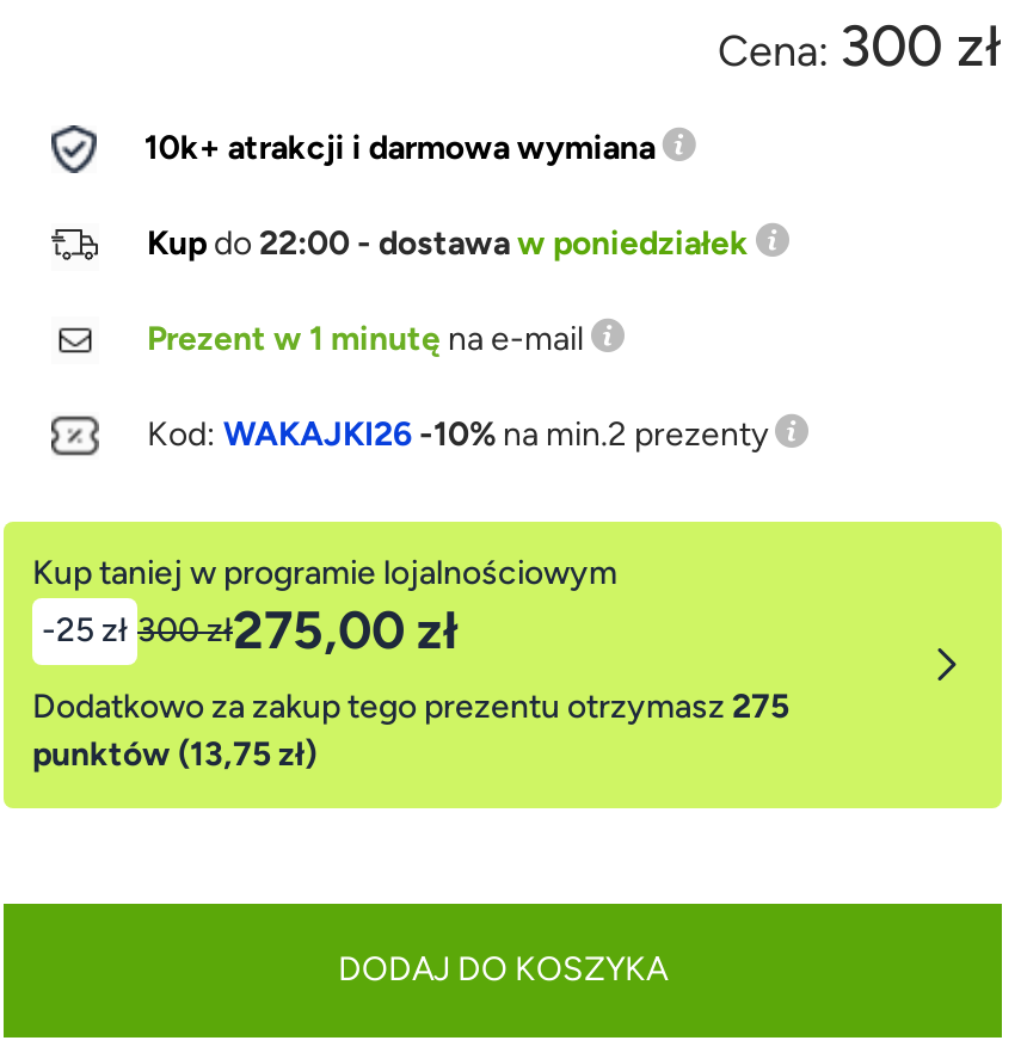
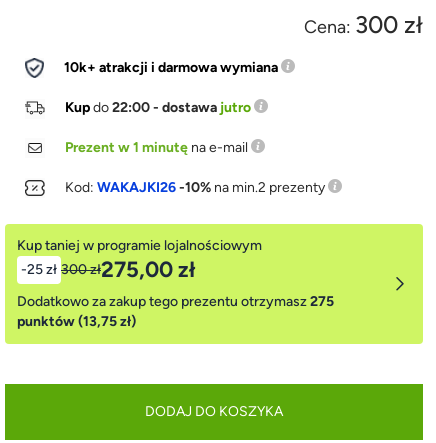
[147,224,749,265] Kup do 22:00 - dostawa w poniedziałek -> [65,99,251,116] Kup do 22:00 - dostawa jutro

